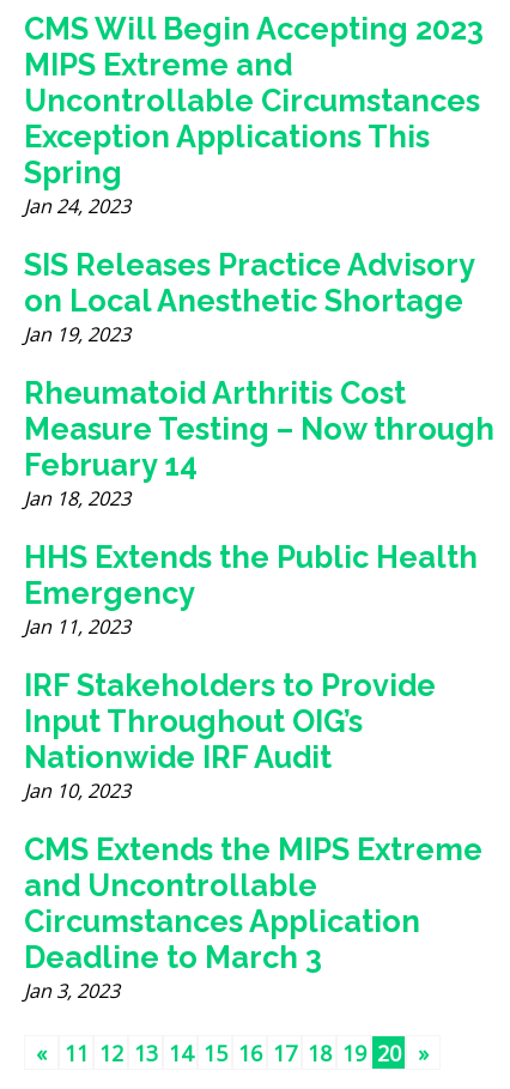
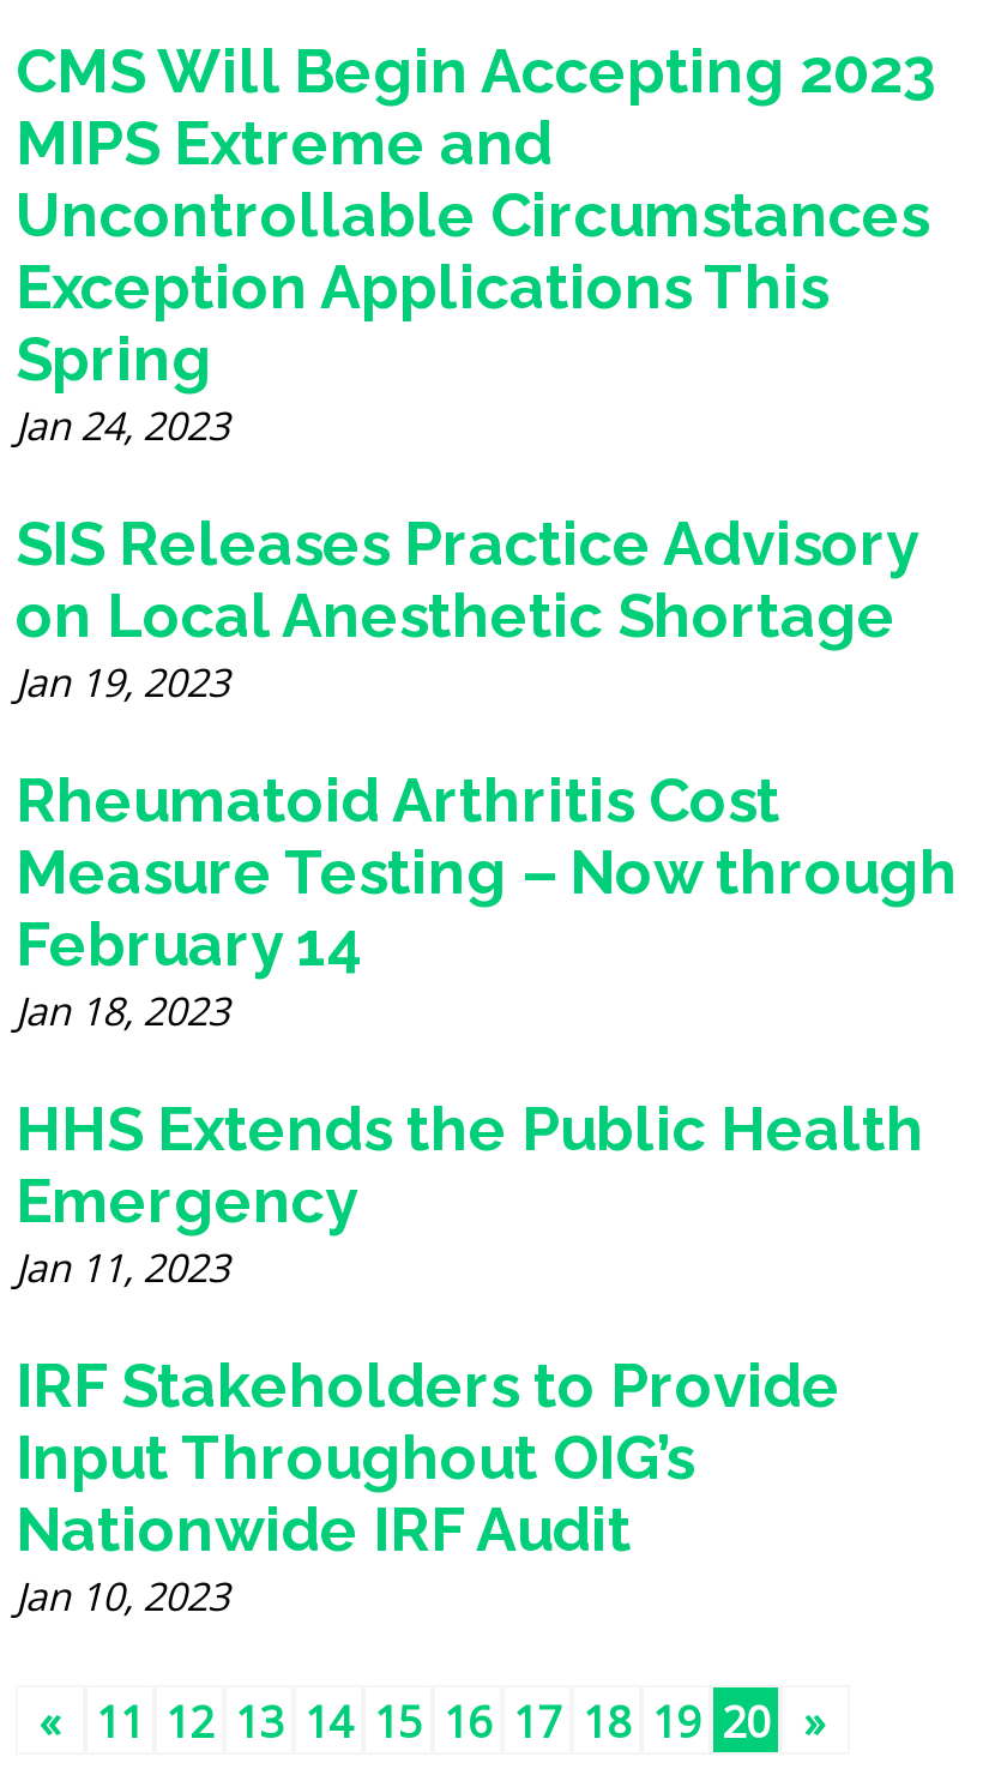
[24,832,482,1004] CMS Extends the MIPS Extreme | and Uncontrollable | Circumstances Application | Deadline to March 3 | Jan 3, 2023 -> none

